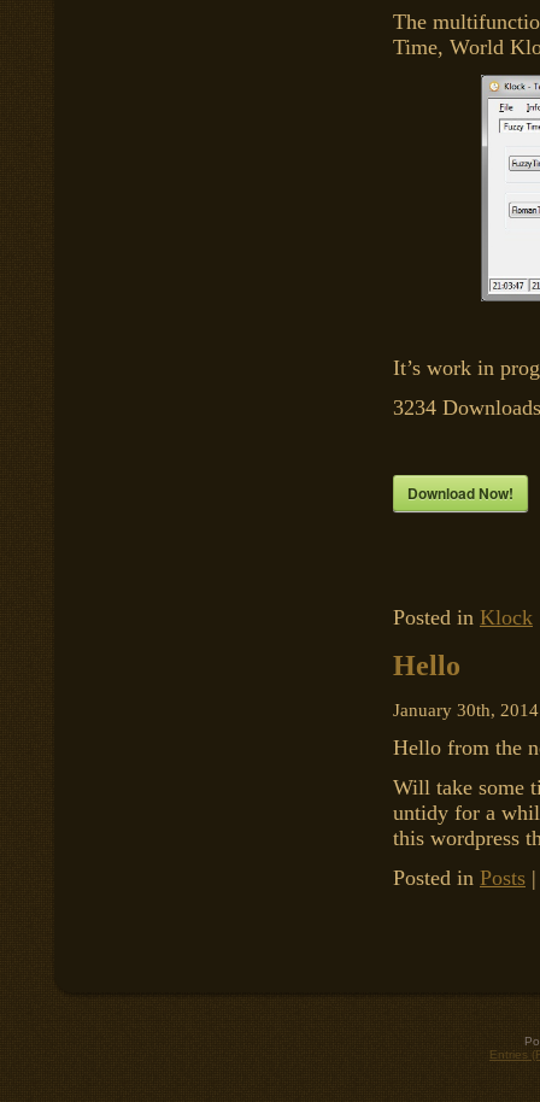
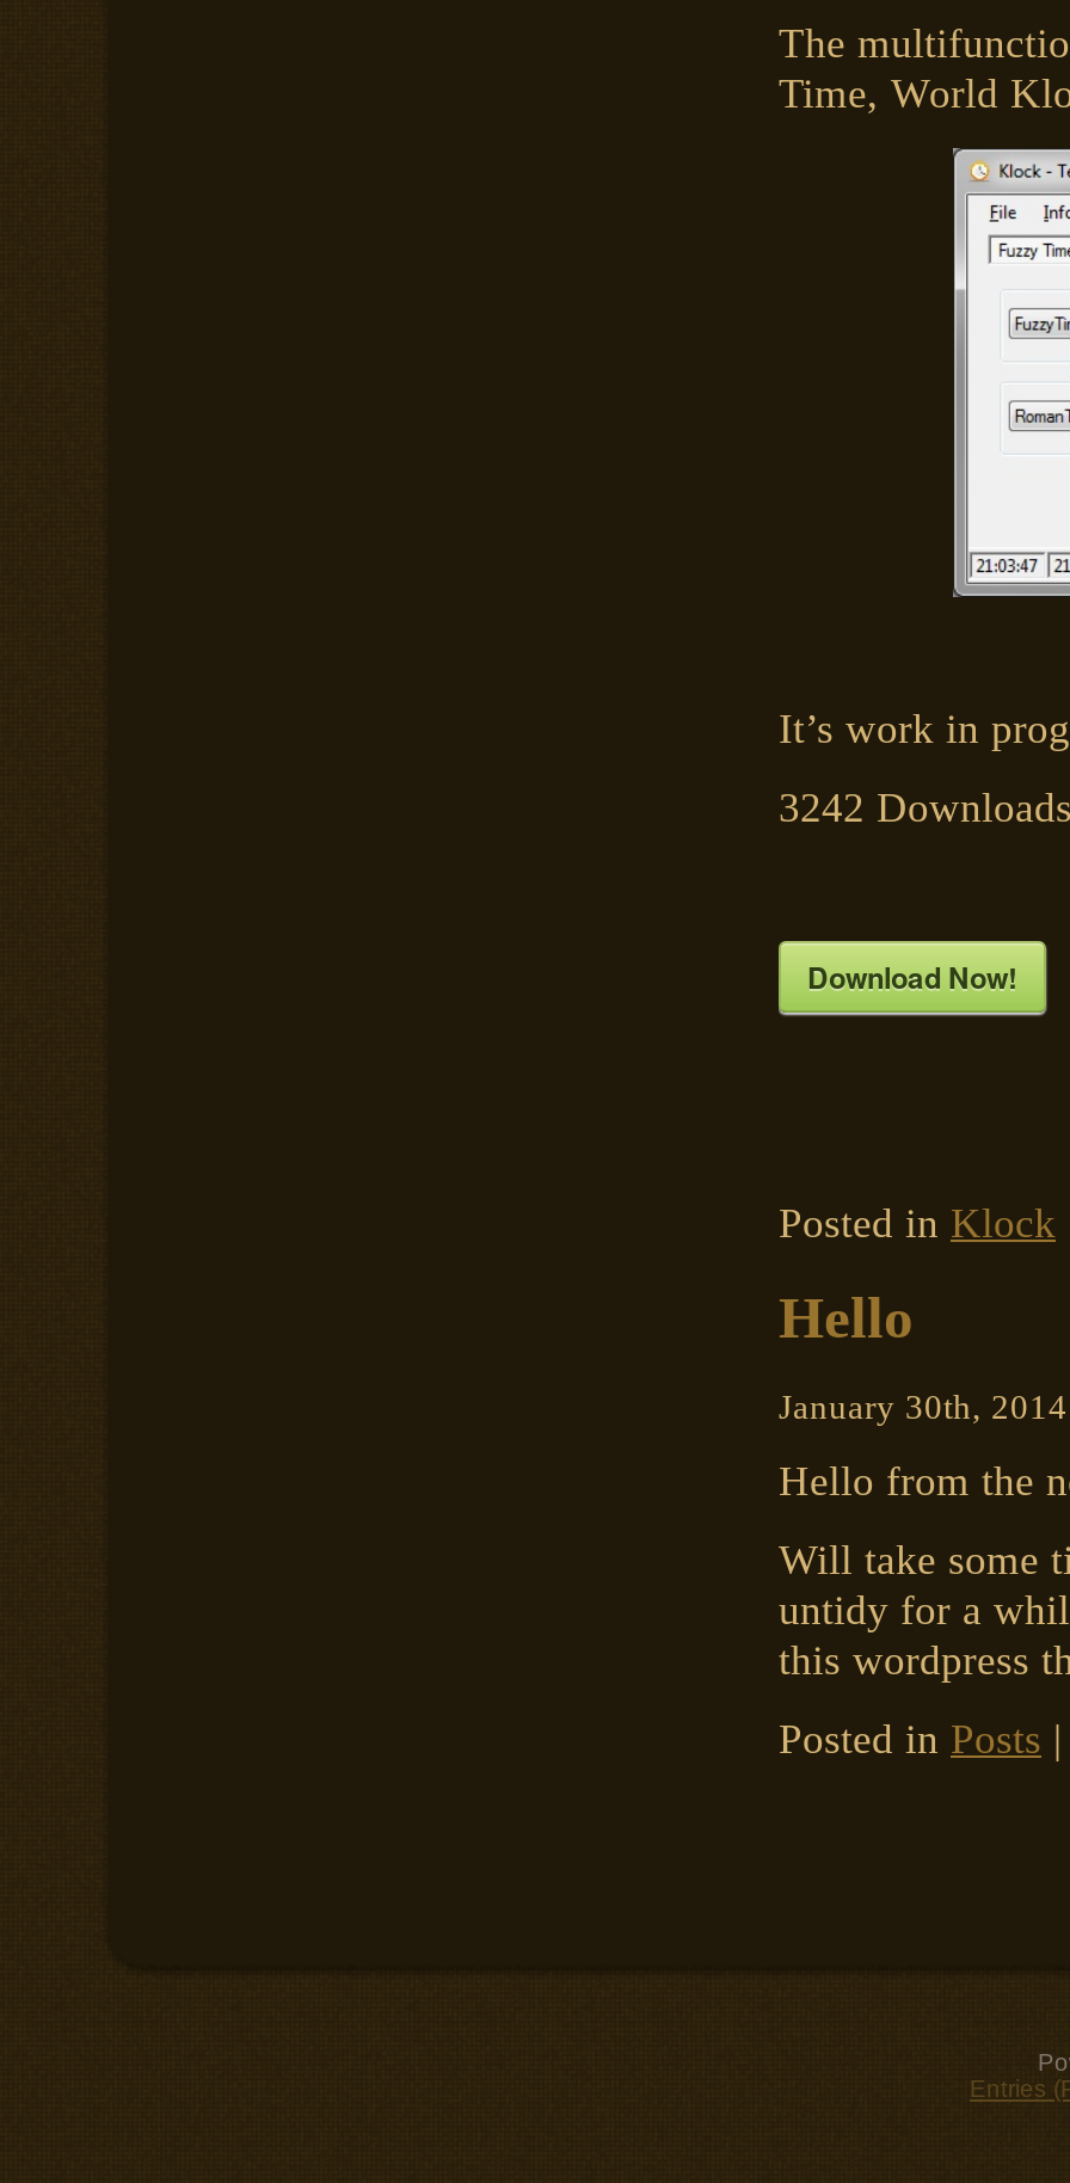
[393,395,540,419] 3234 Downloads -> [779,782,1070,830] 3242 Downloads

